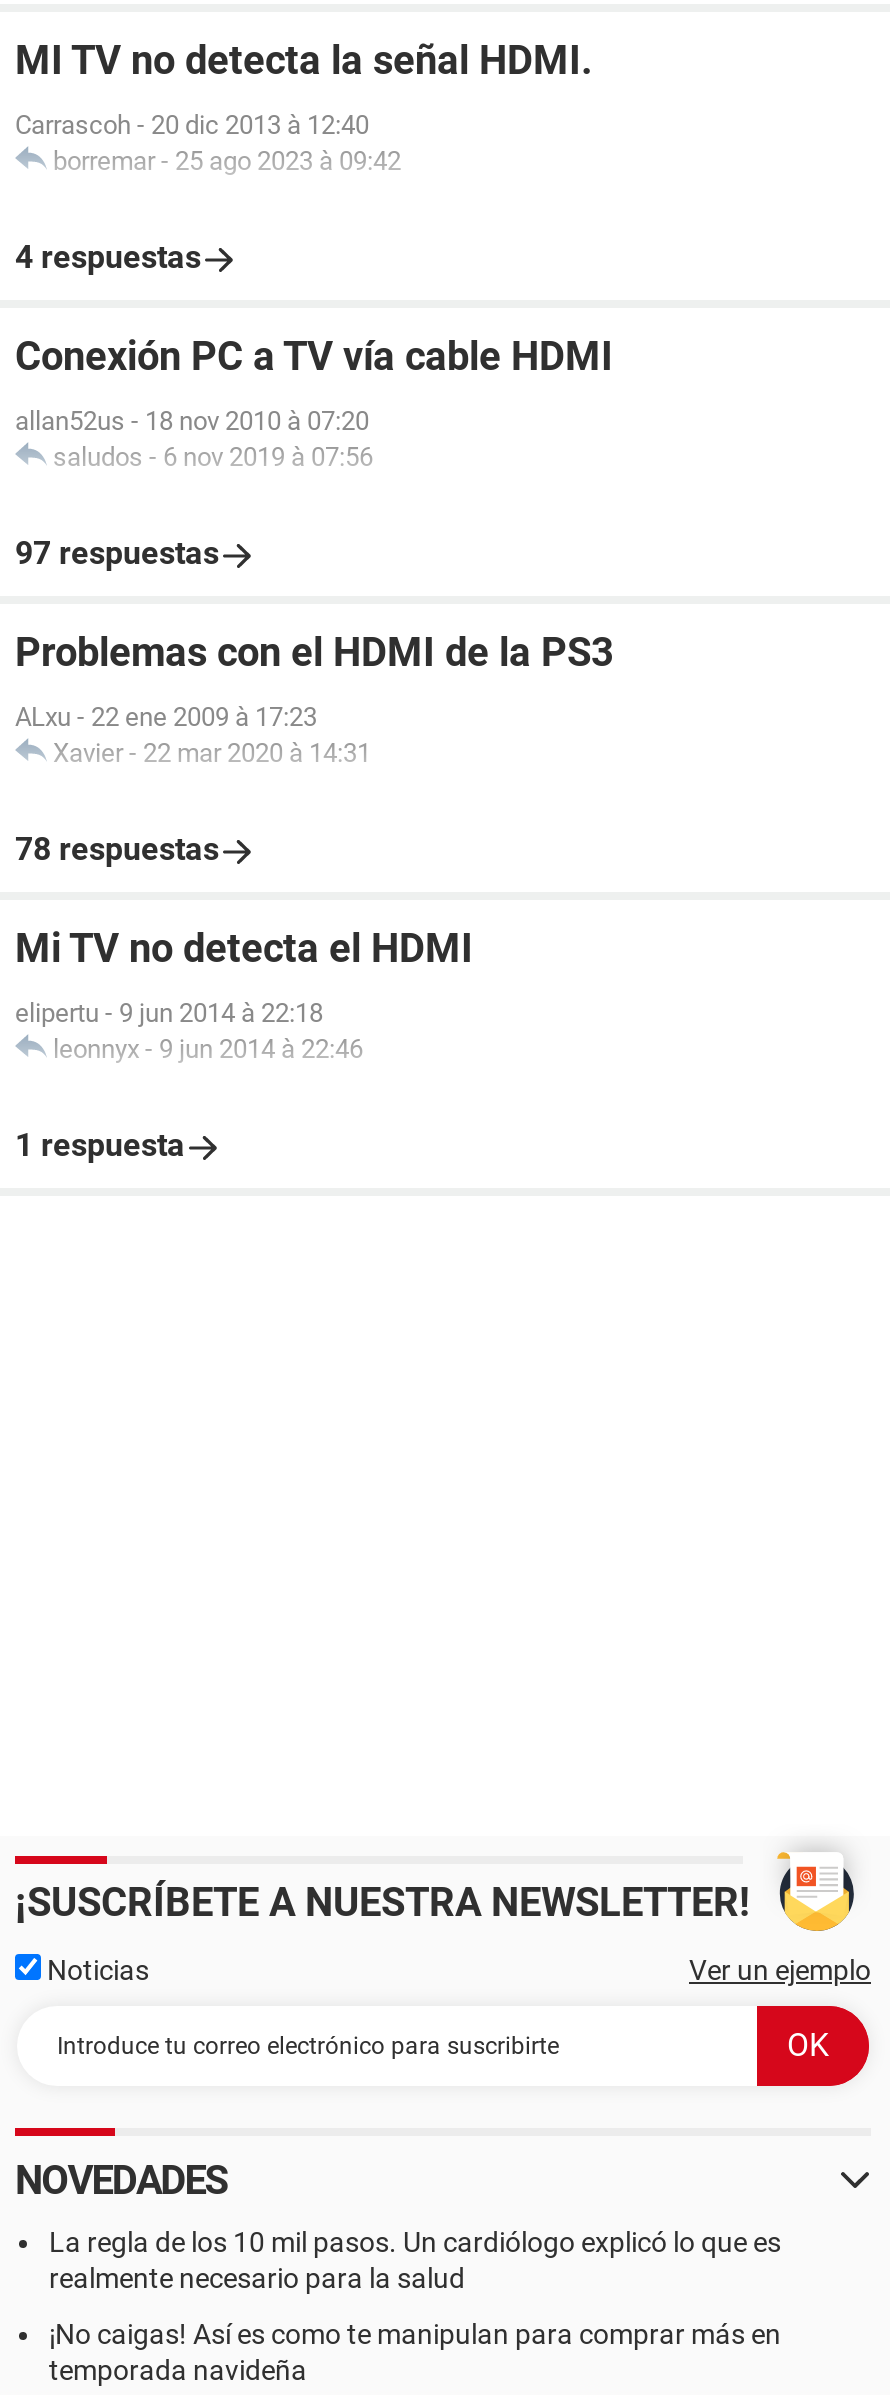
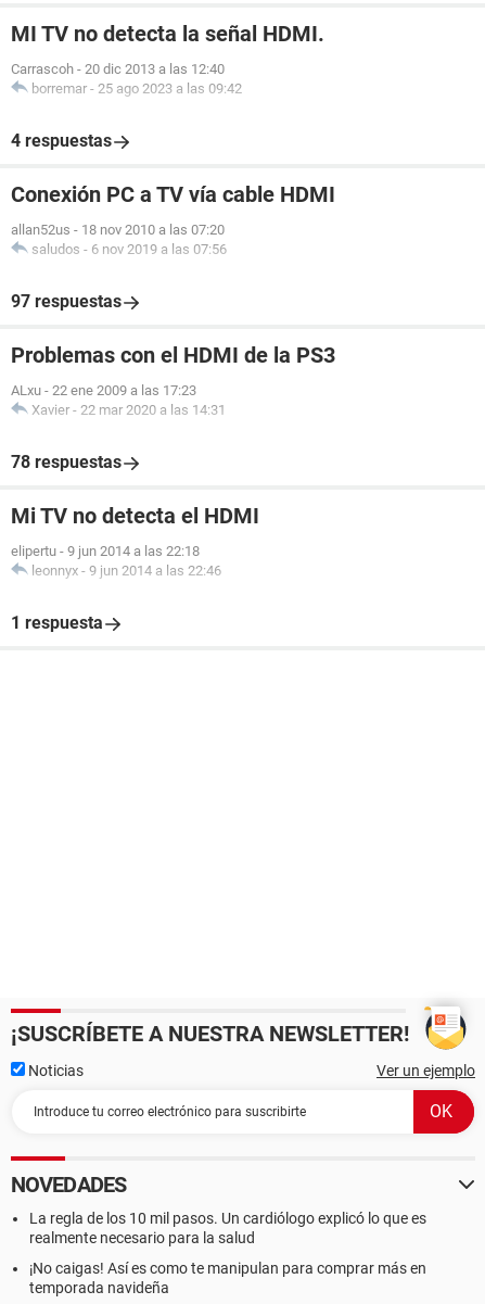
[15,110,401,176] Carrascoh - 20 dic 2013 à 12:40 | borremar- 25 ago 2023 à 09:42 -> [11,61,242,97] Carrascoh - 20 dic 2013 a las 12:40 | borremar- 25 ago 2023 a las 09:42
[15,406,373,472] allan52us - 18 nov 2010 à 07:20 | saludos - 6 nov 2019 à 07:56 -> [11,221,227,257] allan52us - 18 nov 2010 a las 07:20 | saludos - 6 nov 2019 a las 07:56
[15,702,371,768] ALxu - 22 ene 2009 à 17:23 | Xavier- 22 mar 2020 à 14:31 -> [11,382,226,418] ALxu - 22 ene 2009 a las 17:23 | Xavier- 22 mar 2020 a las 14:31
[15,998,363,1064] elipertu - 9 jun 2014 à 22:18 | leonnyx - 9 jun 2014 à 22:46 -> [11,543,221,579] elipertu - 9 jun 2014 a las 22:18 | leonnyx - 9 jun 2014 a las 22:46

